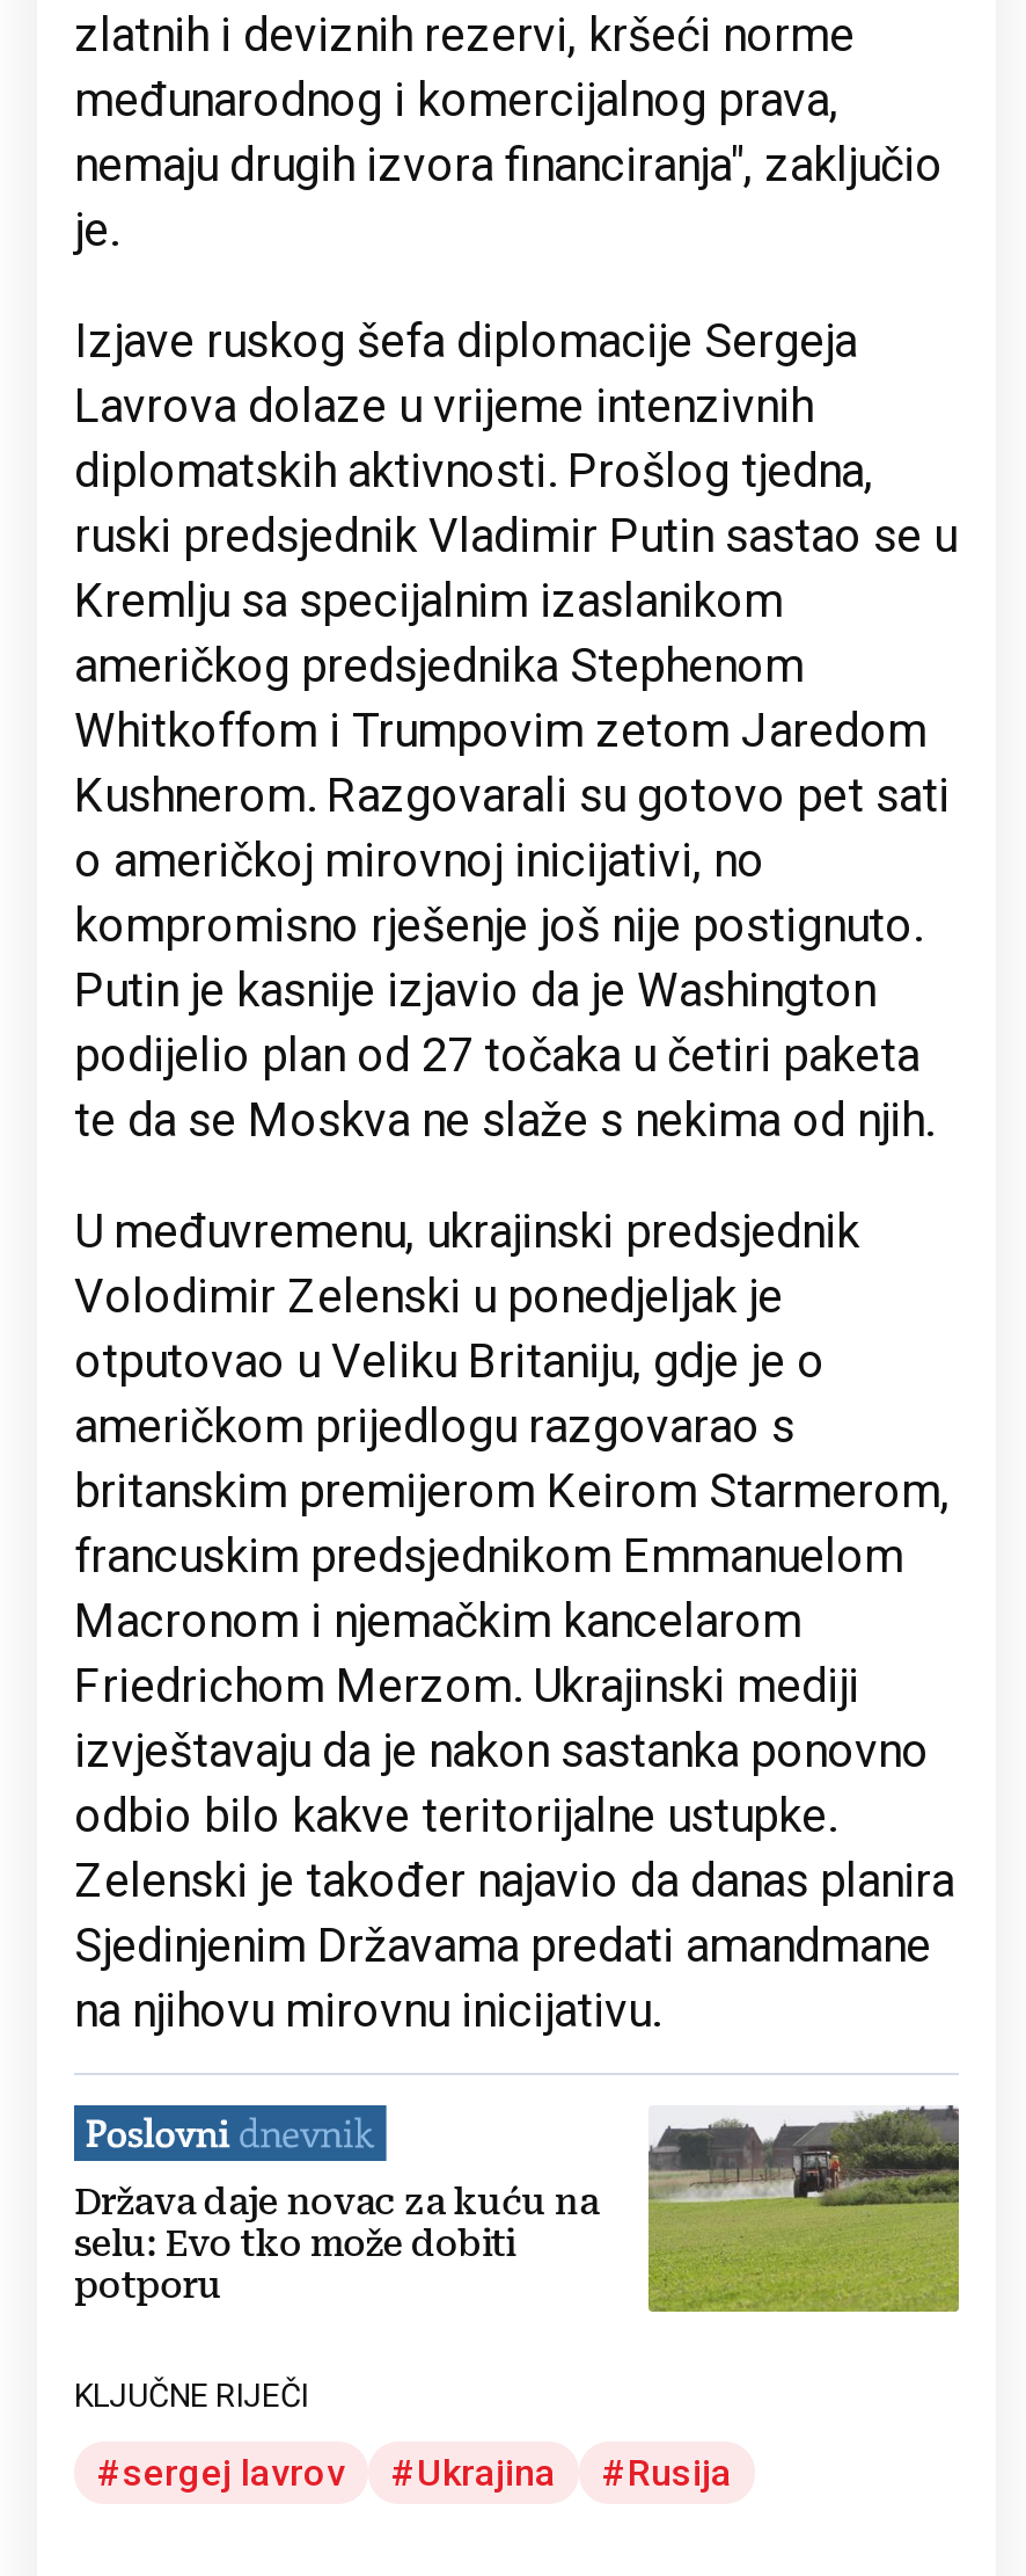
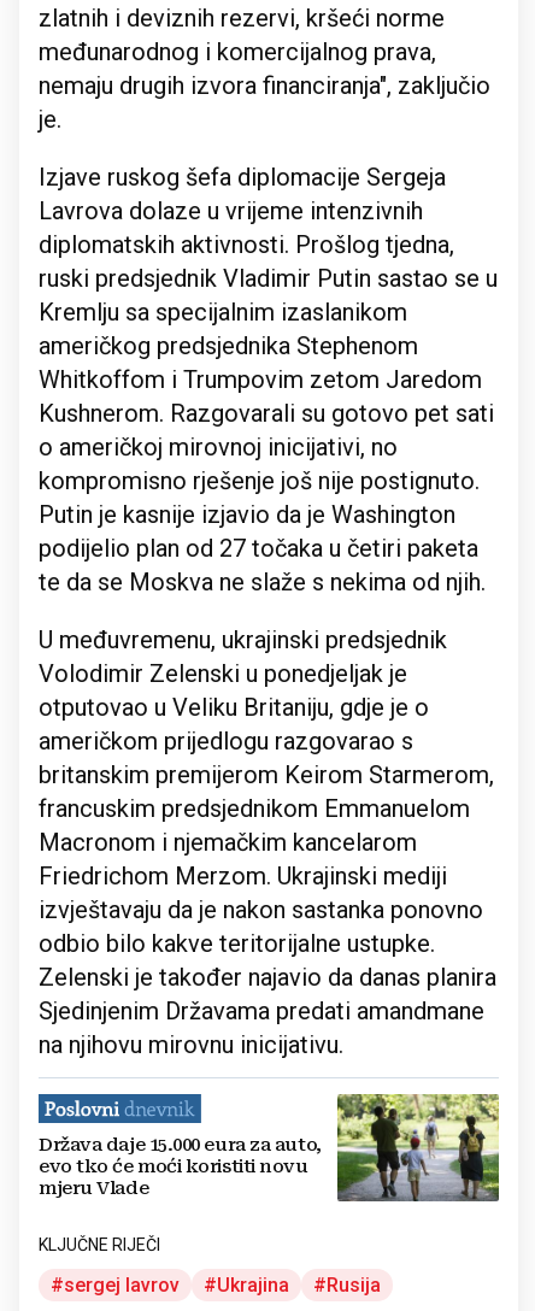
[74,2105,961,2314] [image] | Država daje novac za kuću na | selu: Evo tko može dobiti | potporu -> [39,1093,500,1203] [image] | Država daje 15.000 eura za auto, | evo tko će moći koristiti novu | mjeru Vlade

